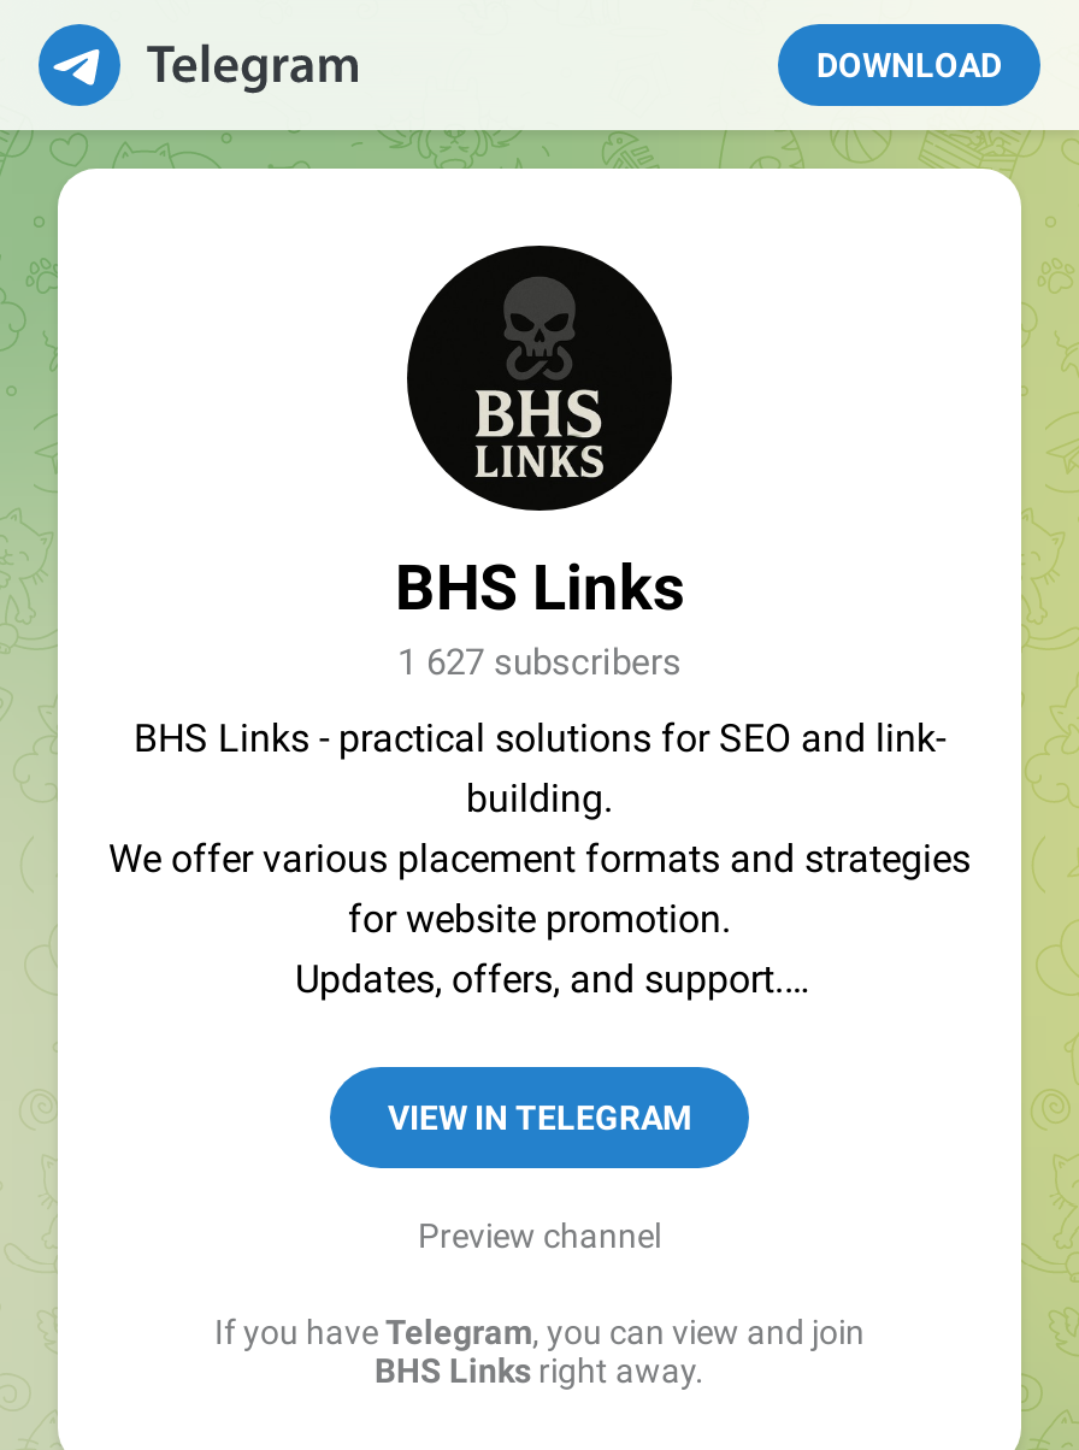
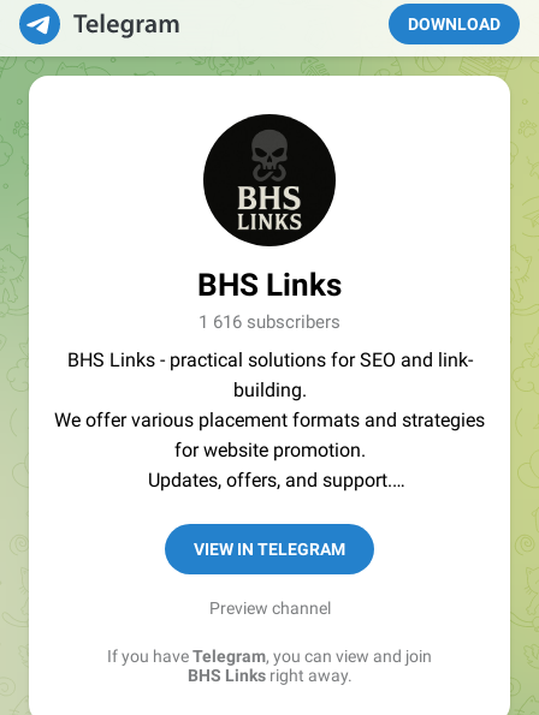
[397,641,682,684] 1 627 subscribers -> [199,311,340,333] 1 616 subscribers

